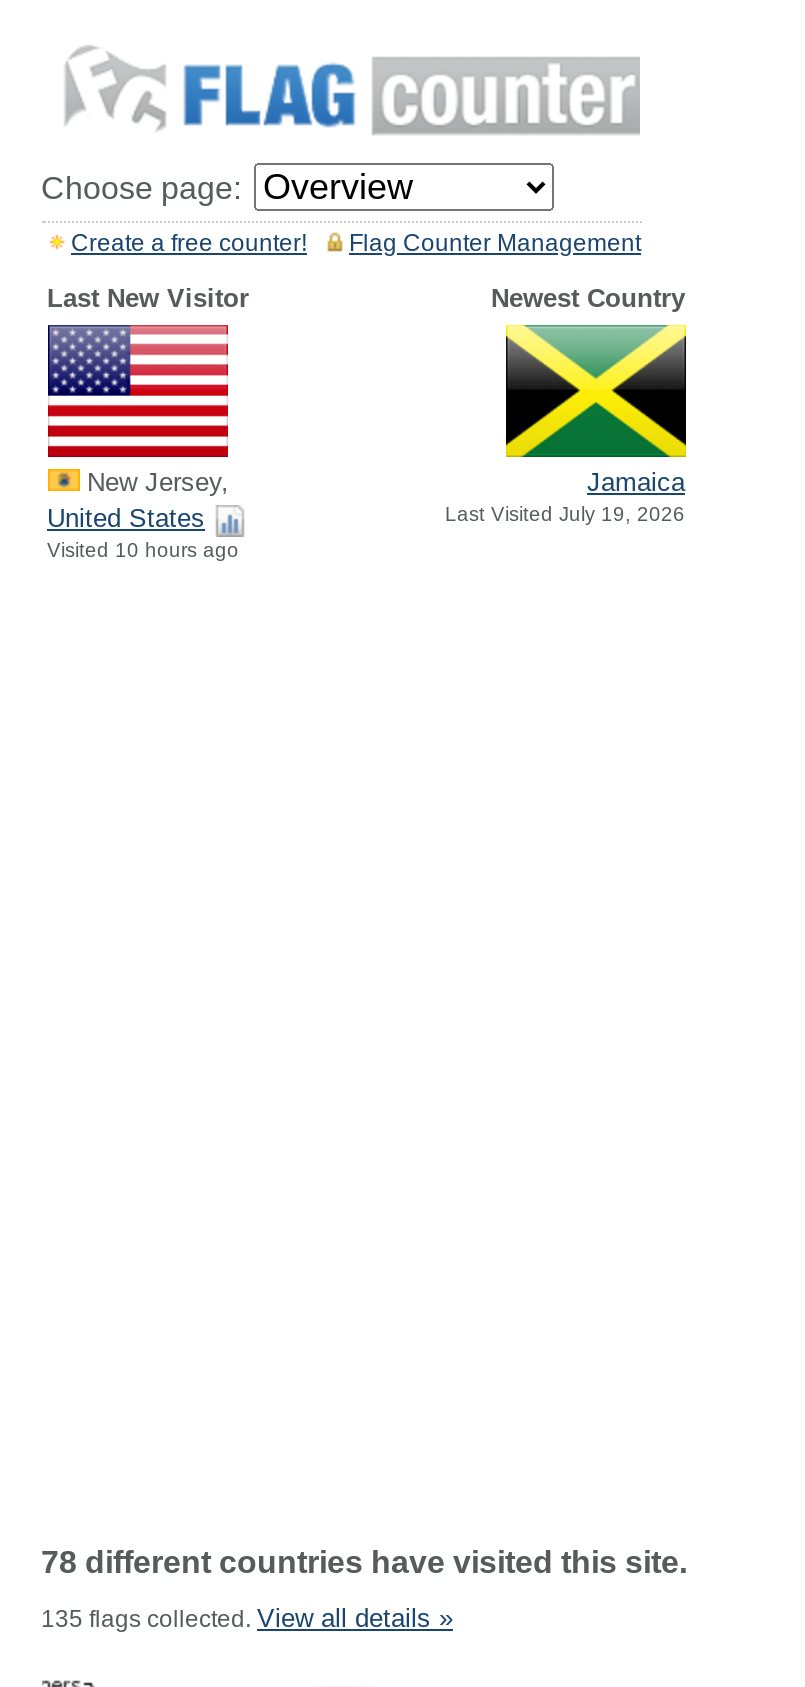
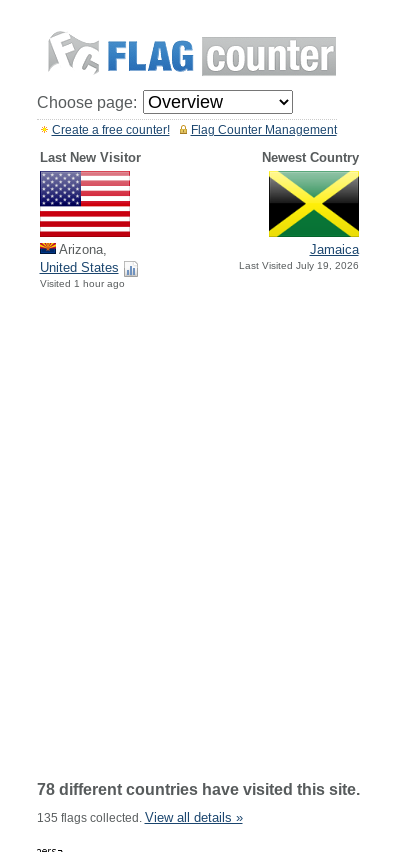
[79,468,229,498] New Jersey, -> [55,242,106,257] Arizona,
[47,540,239,562] Visited 10 hours ago -> [39,278,124,289] Visited 1 hour ago

